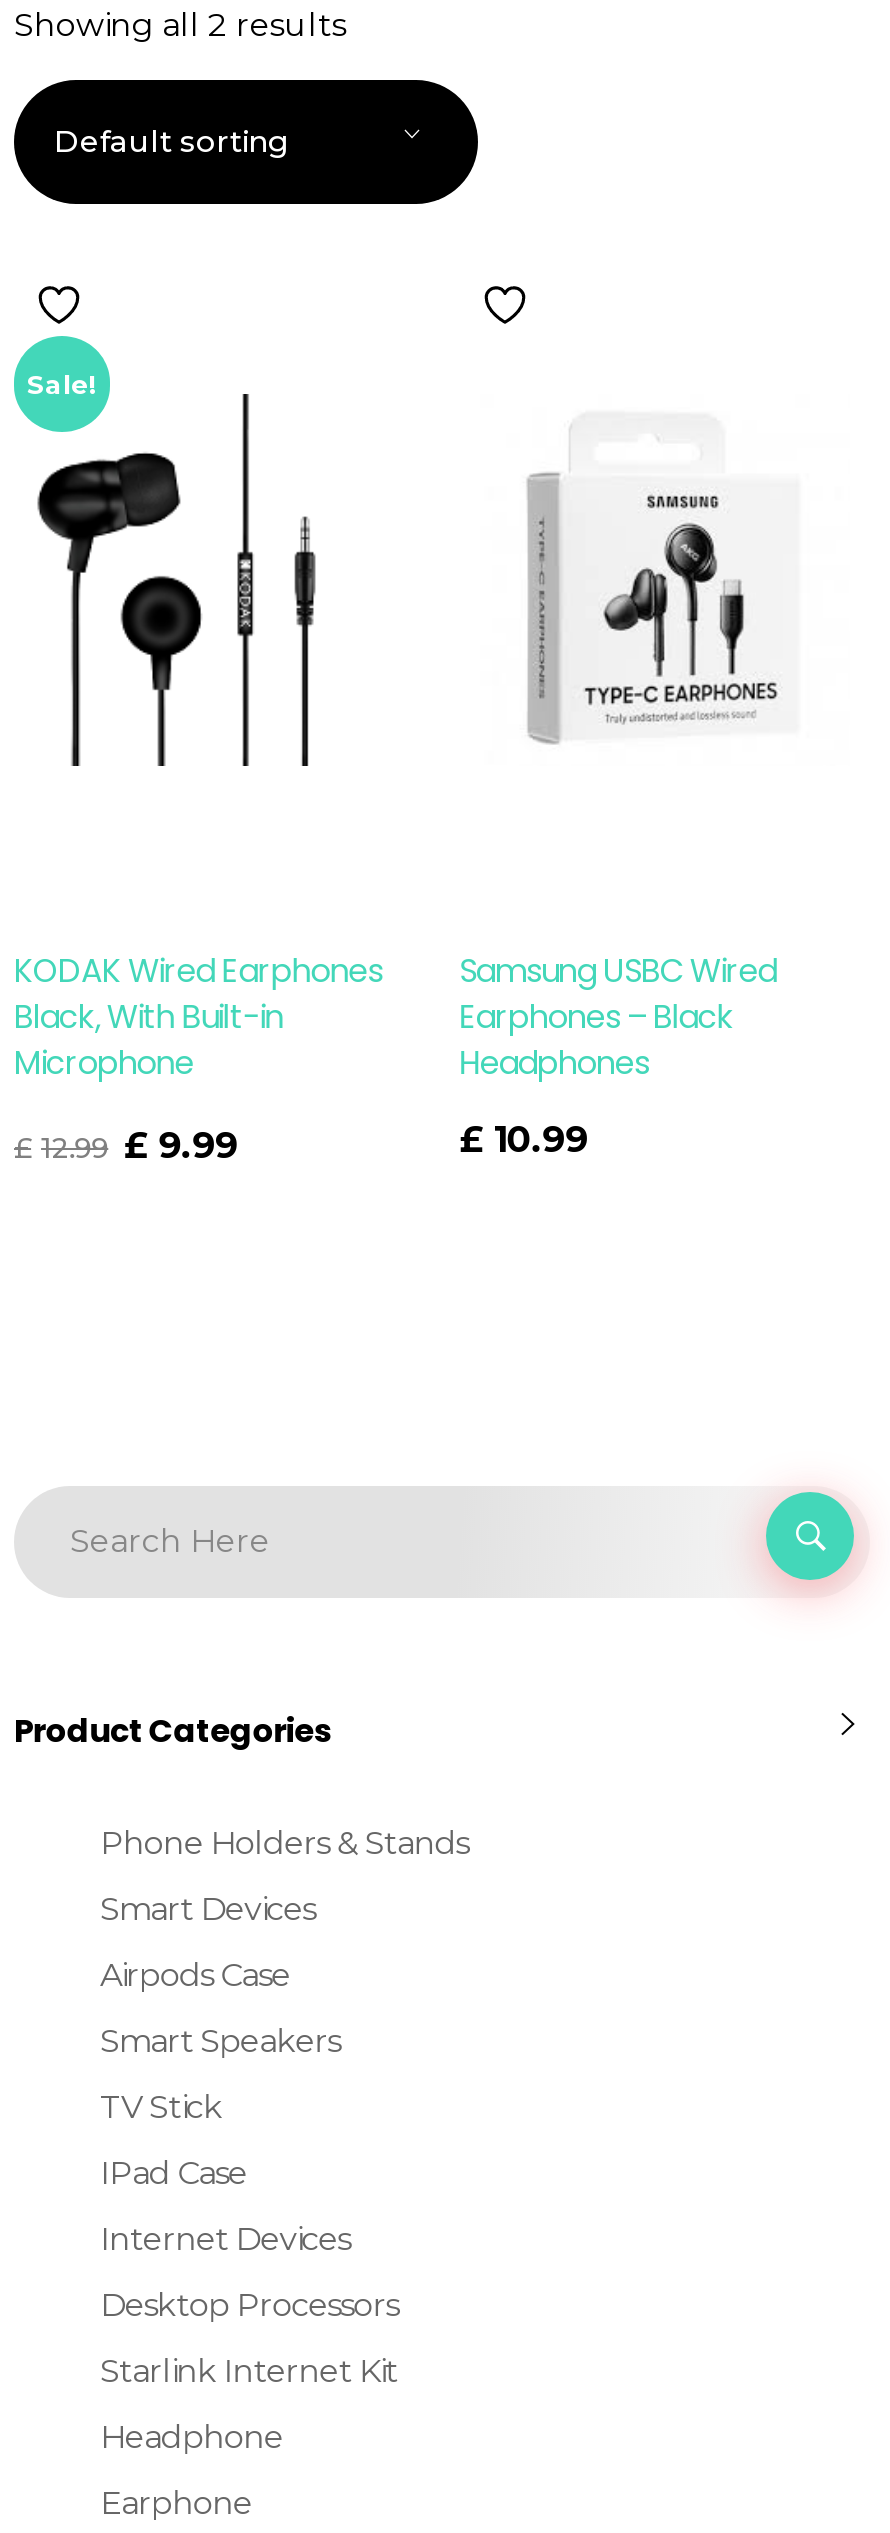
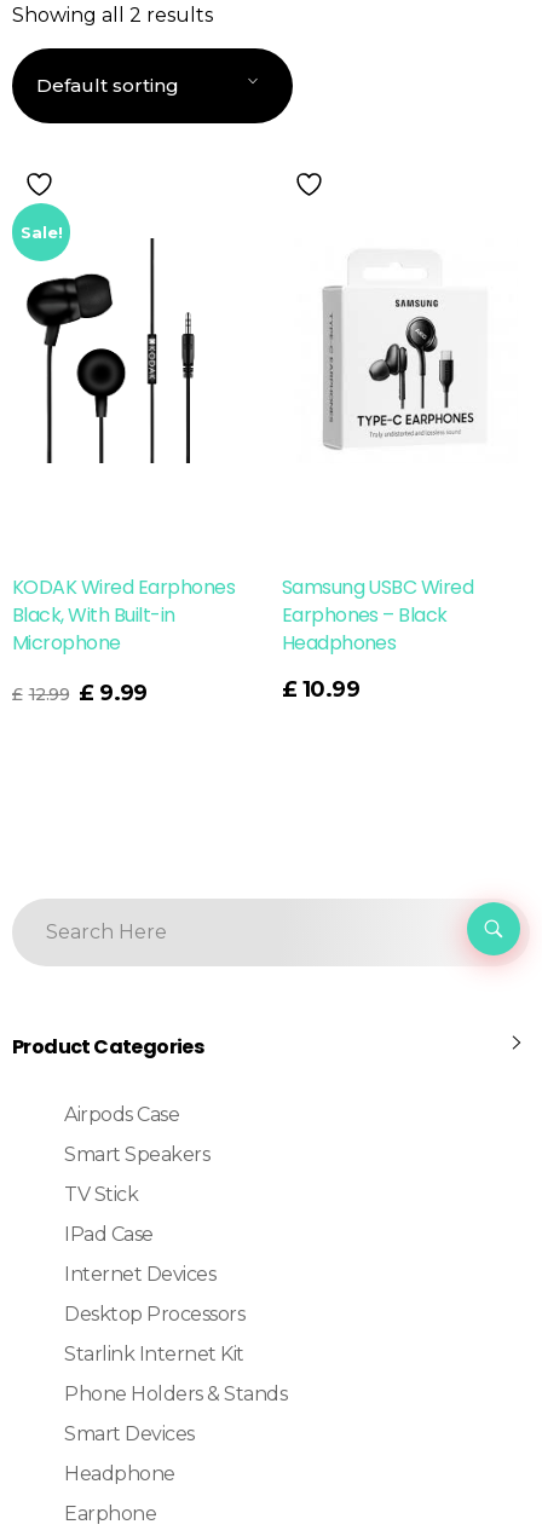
moved [100,1824,469,1928] -> [64,1383,287,1446]: Phone Holders & Stands | Smart Devices
moved [100,1956,399,2390] -> [64,1103,245,1366]: Airpods Case | Smart Speakers | TV Stick | IPad Case | Internet Devices | Desktop Processors | Starlink Internet Kit

